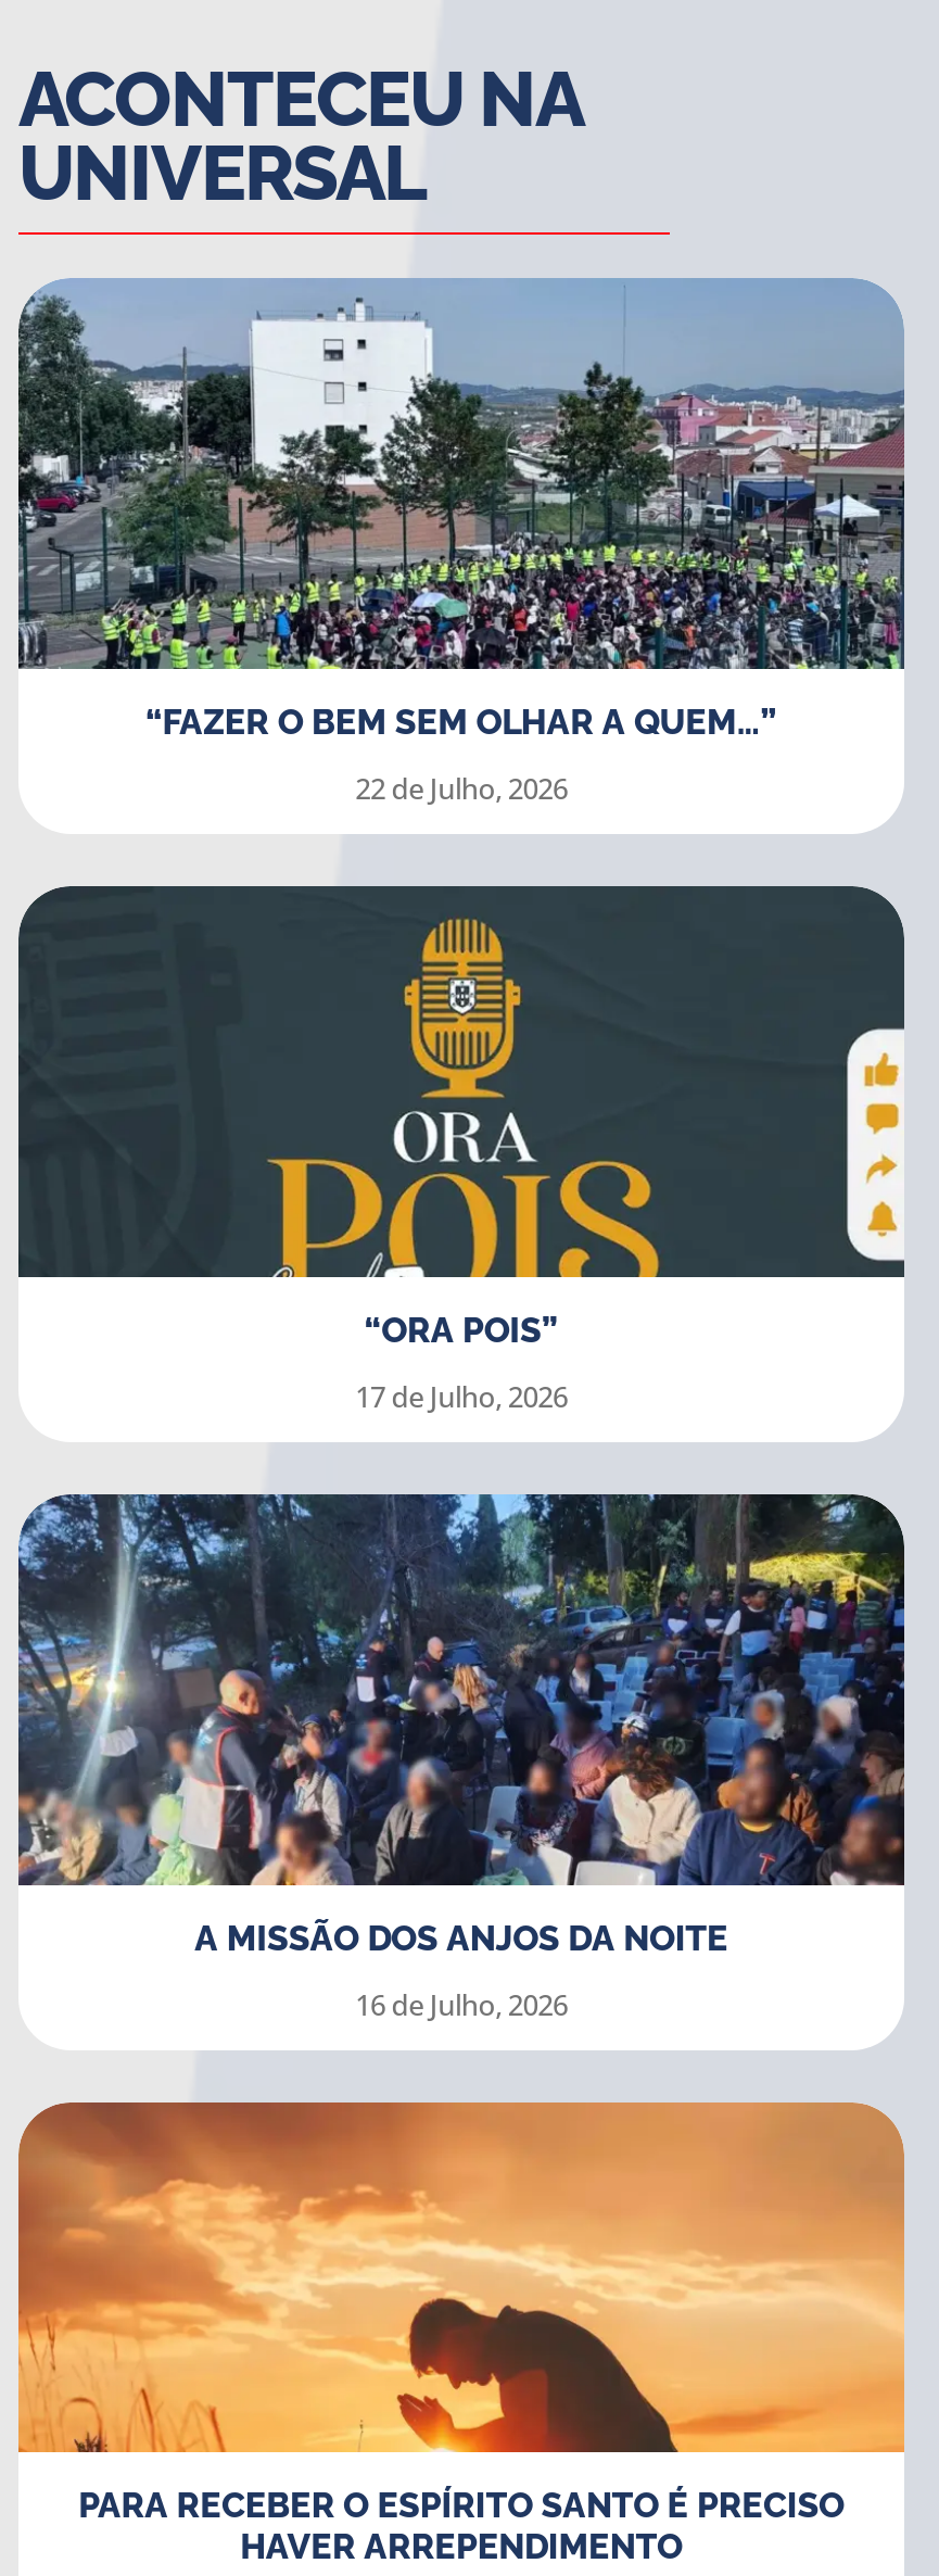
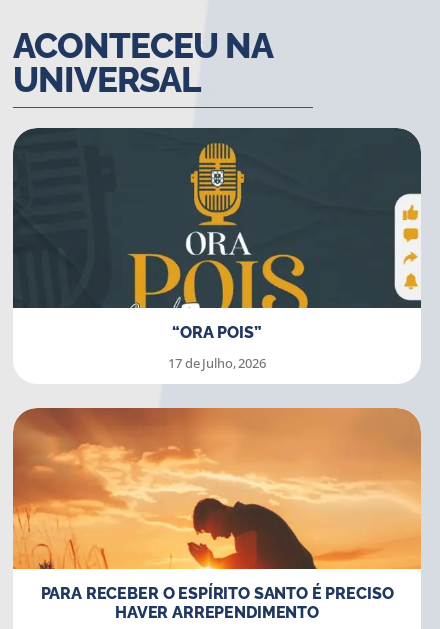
[18,278,906,807] [image] | “FAZER O BEM SEM OLHAR A QUEM…” | 22 de Julho, 2026 -> none
[16,1492,906,2023] [image] | A MISSÃO DOS ANJOS DA NOITE | 16 de Julho, 2026 -> none

